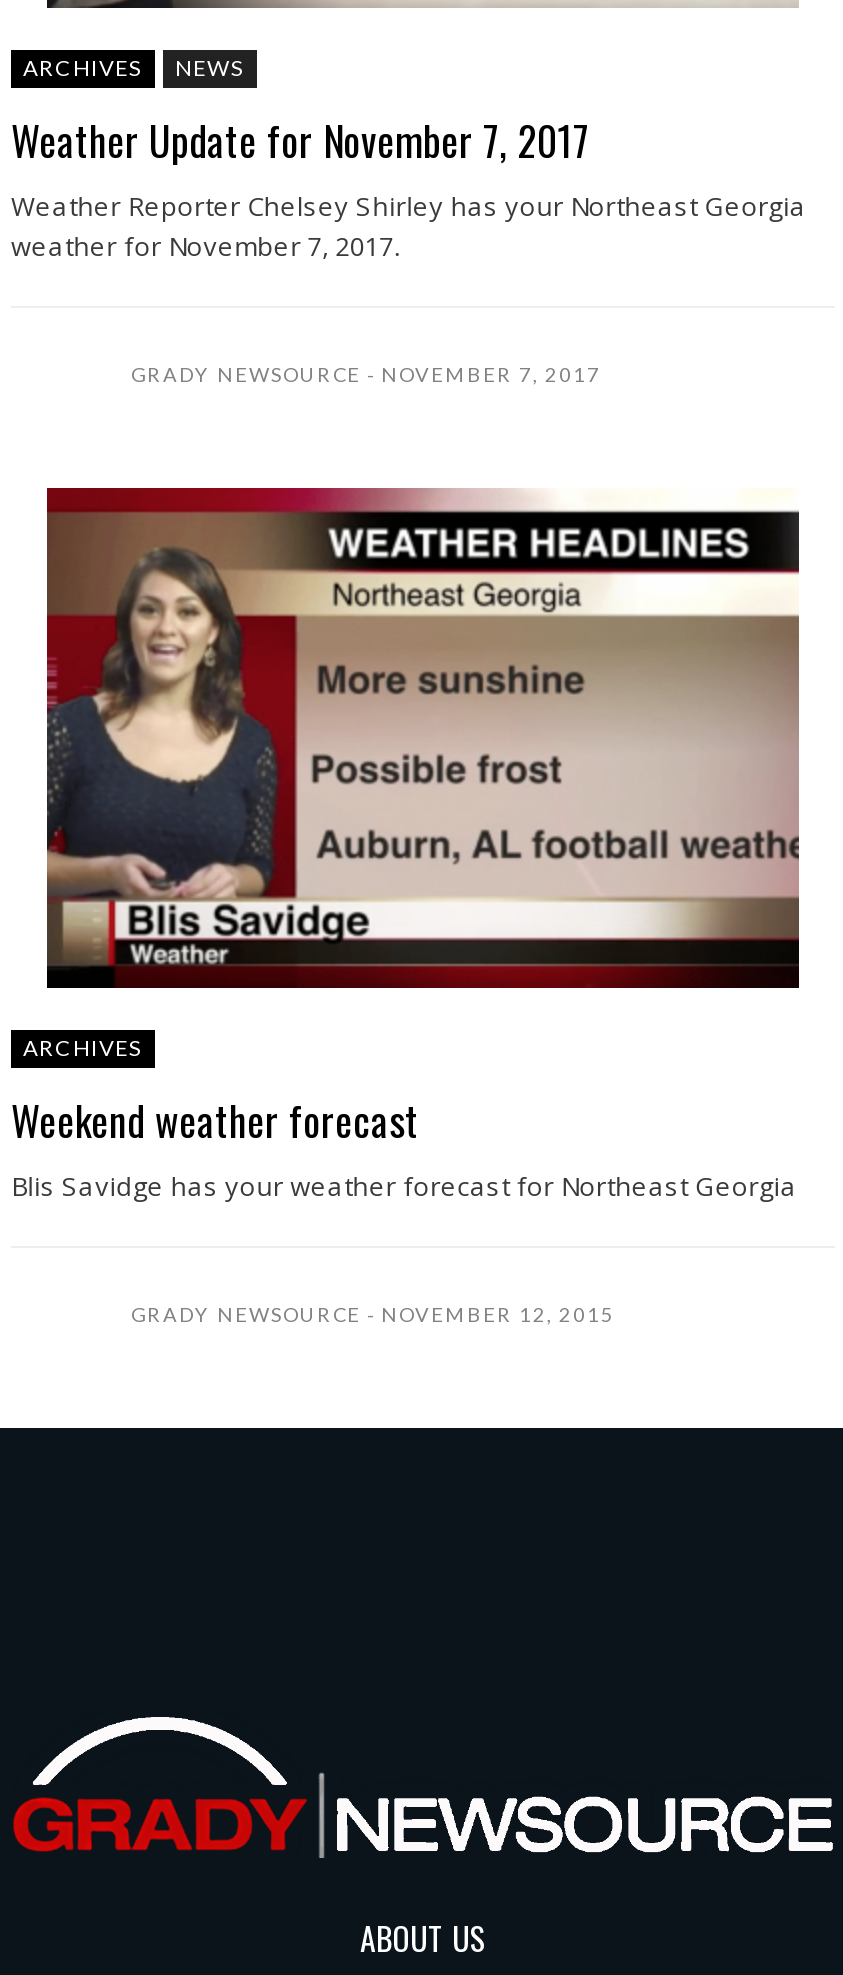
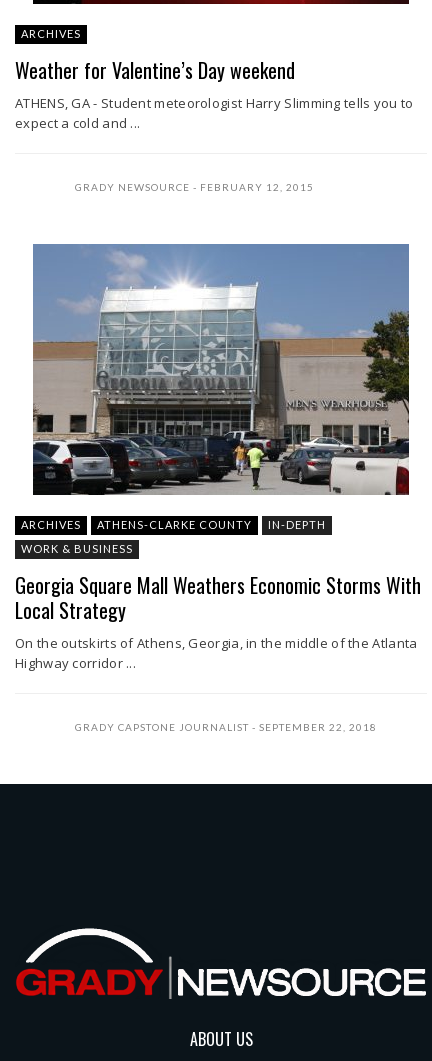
[11,54,806,264] NEWS | Weather Update for November 7, 2017 | Weather Reporter Chelsey Shirley has your Northeast Georgia | weather for November 7, 2017. -> [15,55,414,132] Weather for Valentine’s Day weekend | ATHENS, GA - Student meteorologist Harry Slimming tells you to | expect a cold and ...
[131,362,601,386] GRADY NEWSOURCE NOVEMBER 7, 2017 -> [75,181,314,193] GRADY NEWSOURCE FEBRUARY 12, 2015
[45,486,801,990] [image] -> [32,243,410,496] [image]
[11,1090,797,1204] Weekend weather forecast | Blis Savidge has your weather forecast for Northeast Georgia -> [15,518,421,672] ATHENS-CLARKE COUNTY | IN-DEPTH | WORK & BUSINESS | Georgia Square Mall Weathers Economic Storms With | Local Strategy | On the outskirts of Athens, Georgia, in the middle of the Atlanta | Highway corridor ...
[131,1302,615,1326] GRADY NEWSOURCE | NOVEMBER 12, 2015 -> [75,721,377,733] GRADY CAPSTONE JOURNALIST | SEPTEMBER 22, 2018

